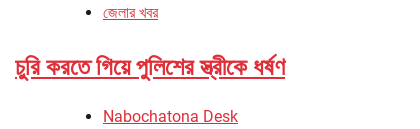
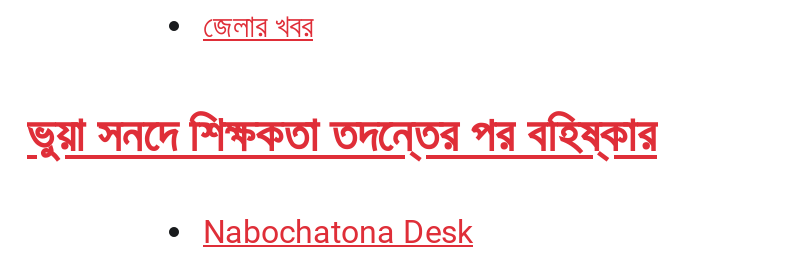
[15,53,285,81] চুরি করতে গিয়ে পুলিশের স্ত্রীকে ধর্ষণ -> [27,106,657,162] ভুয়া সনদে শিক্ষকতা তদন্তের পর বহিষ্কার

